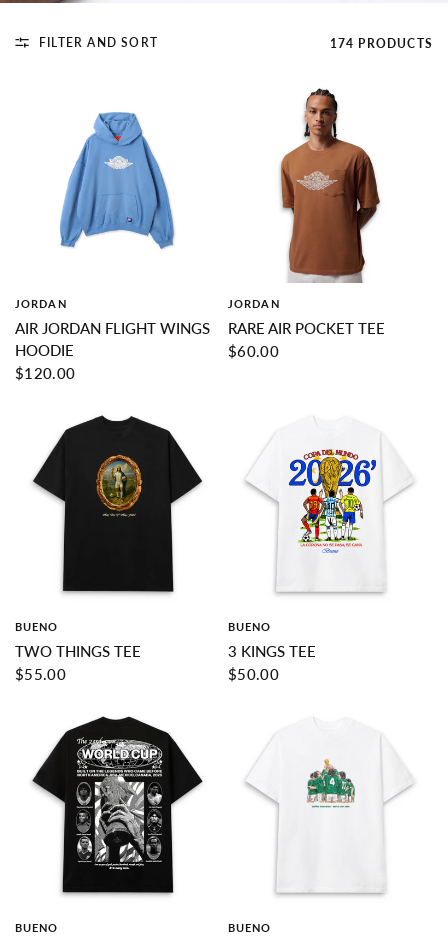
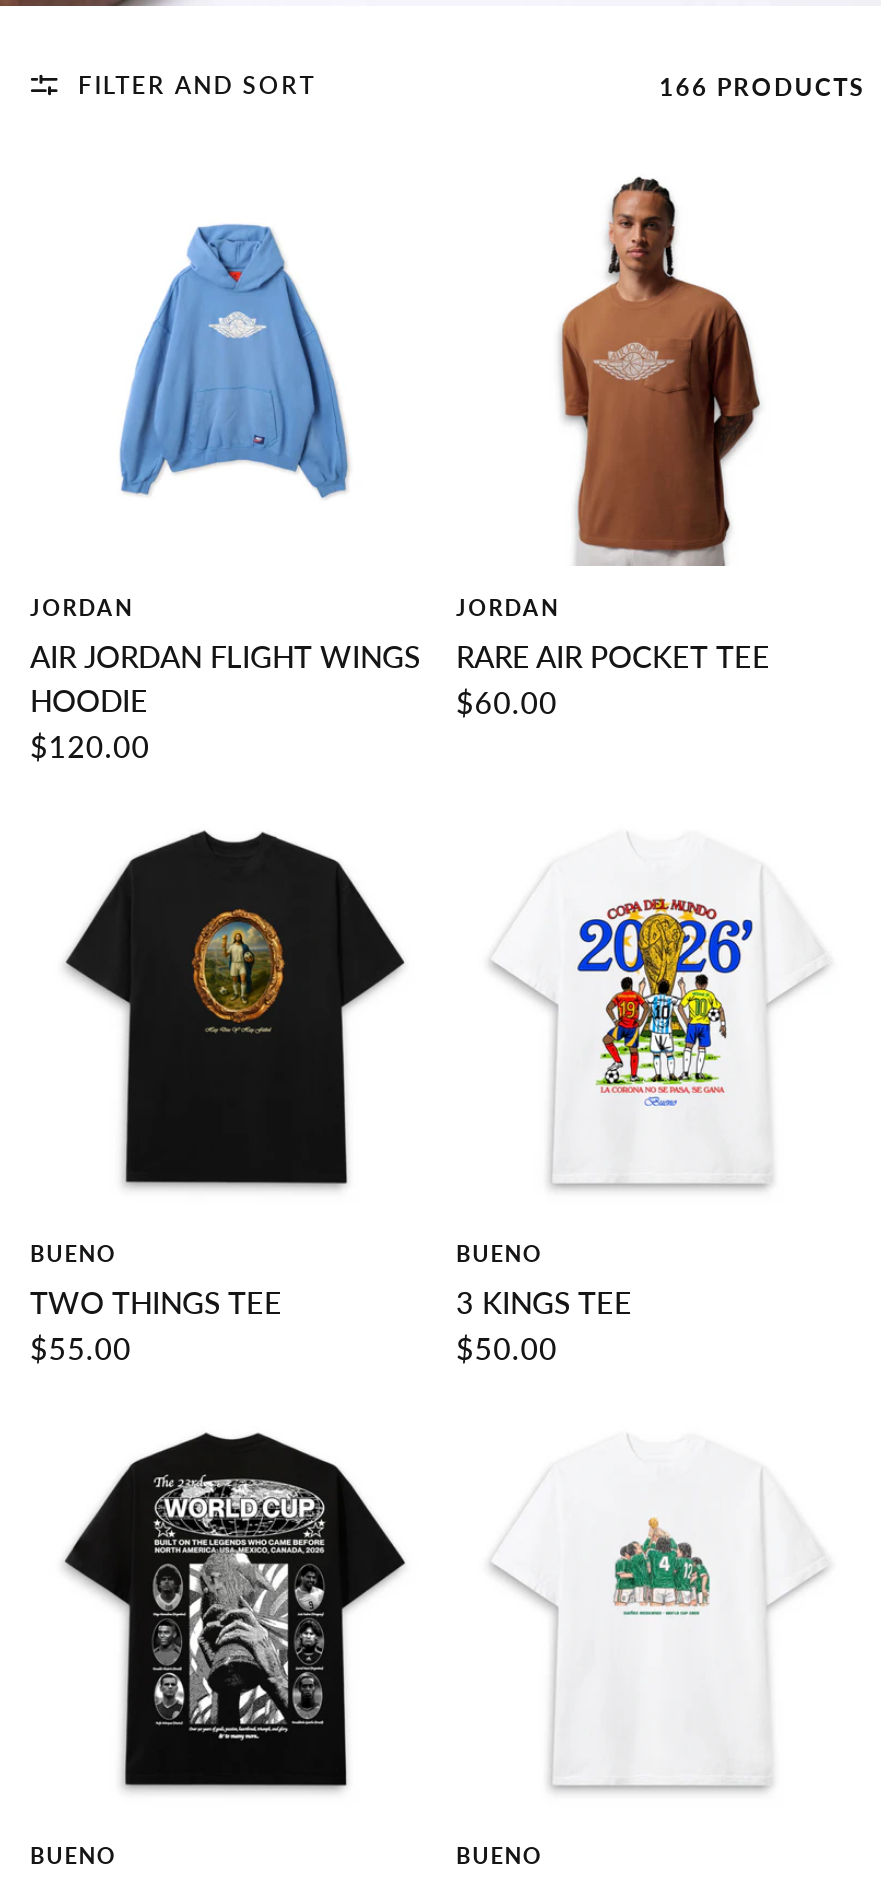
[330,36,433,51] 174 PRODUCTS -> [659,72,866,102] 166 PRODUCTS

